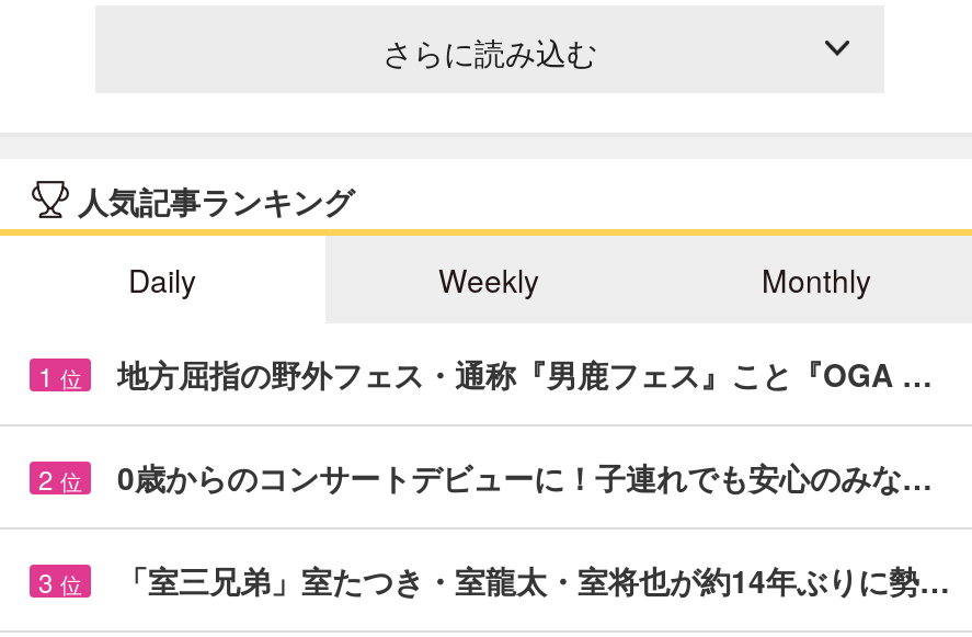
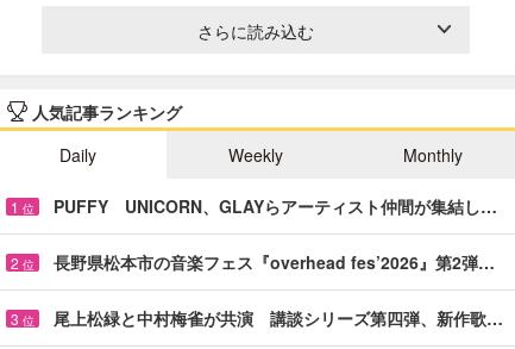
[117,352,933,395] 地方屈指の野外フェス・通称『男鹿フェス』こと『OGA … -> [54,194,497,218] PUFFY UNICORN、GLAYらアーティスト仲間が集結し…
[117,455,933,498] 0歳からのコンサートデビューに！子連れでも安心のみな… -> [54,250,495,274] 長野県松本市の音楽フェス『overhead fes’2026』第2弾…
[117,558,950,601] 「室三兄弟」室たつき・室龍太・室将也が約14年ぶりに勢… -> [54,306,503,330] 尾上松緑と中村梅雀が共演 講談シリーズ第四弾、新作歌…

